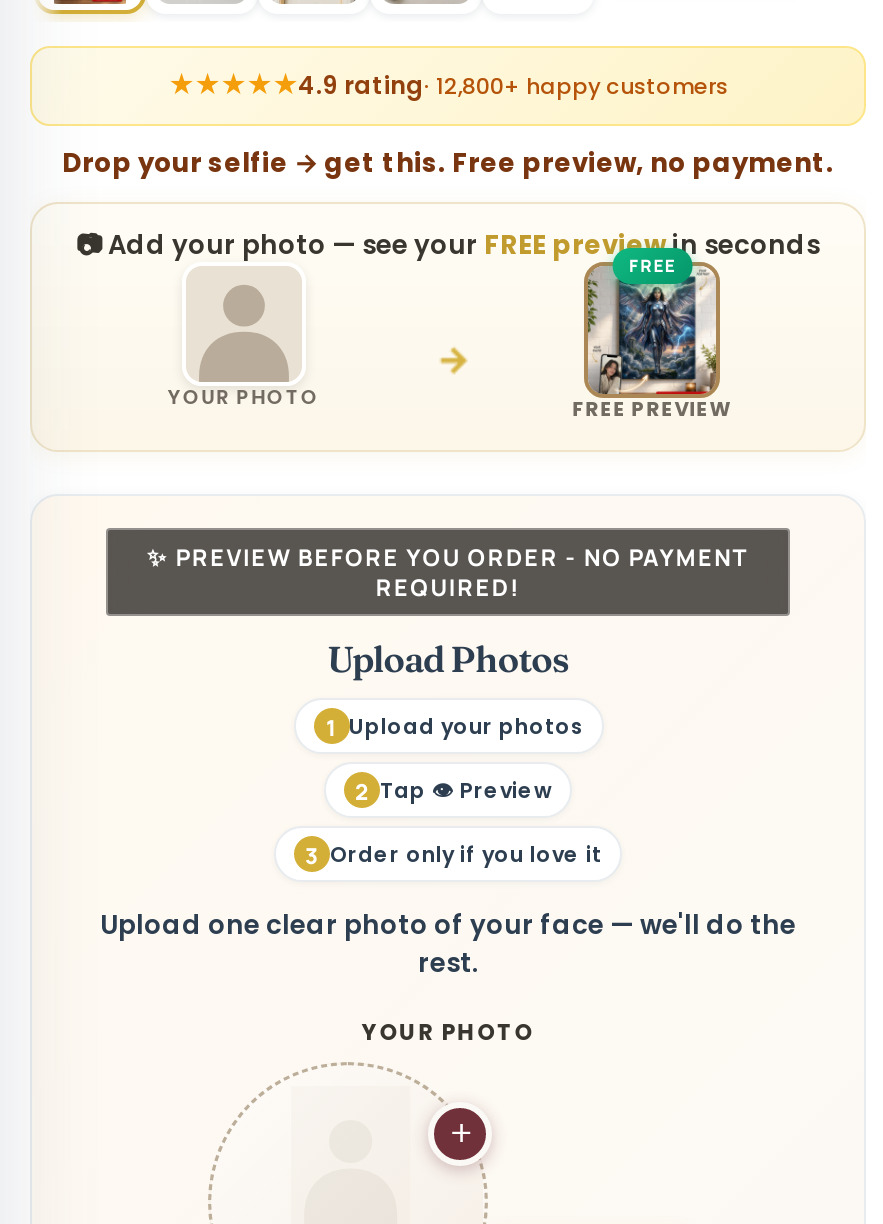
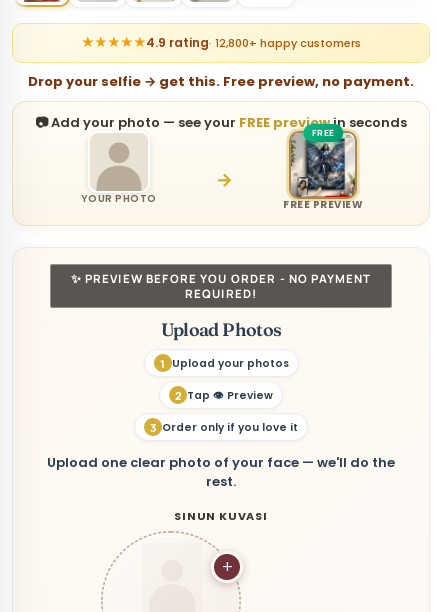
[362,1016,534,1048] YOUR PHOTO -> [174,508,268,524] SINUN KUVASI

